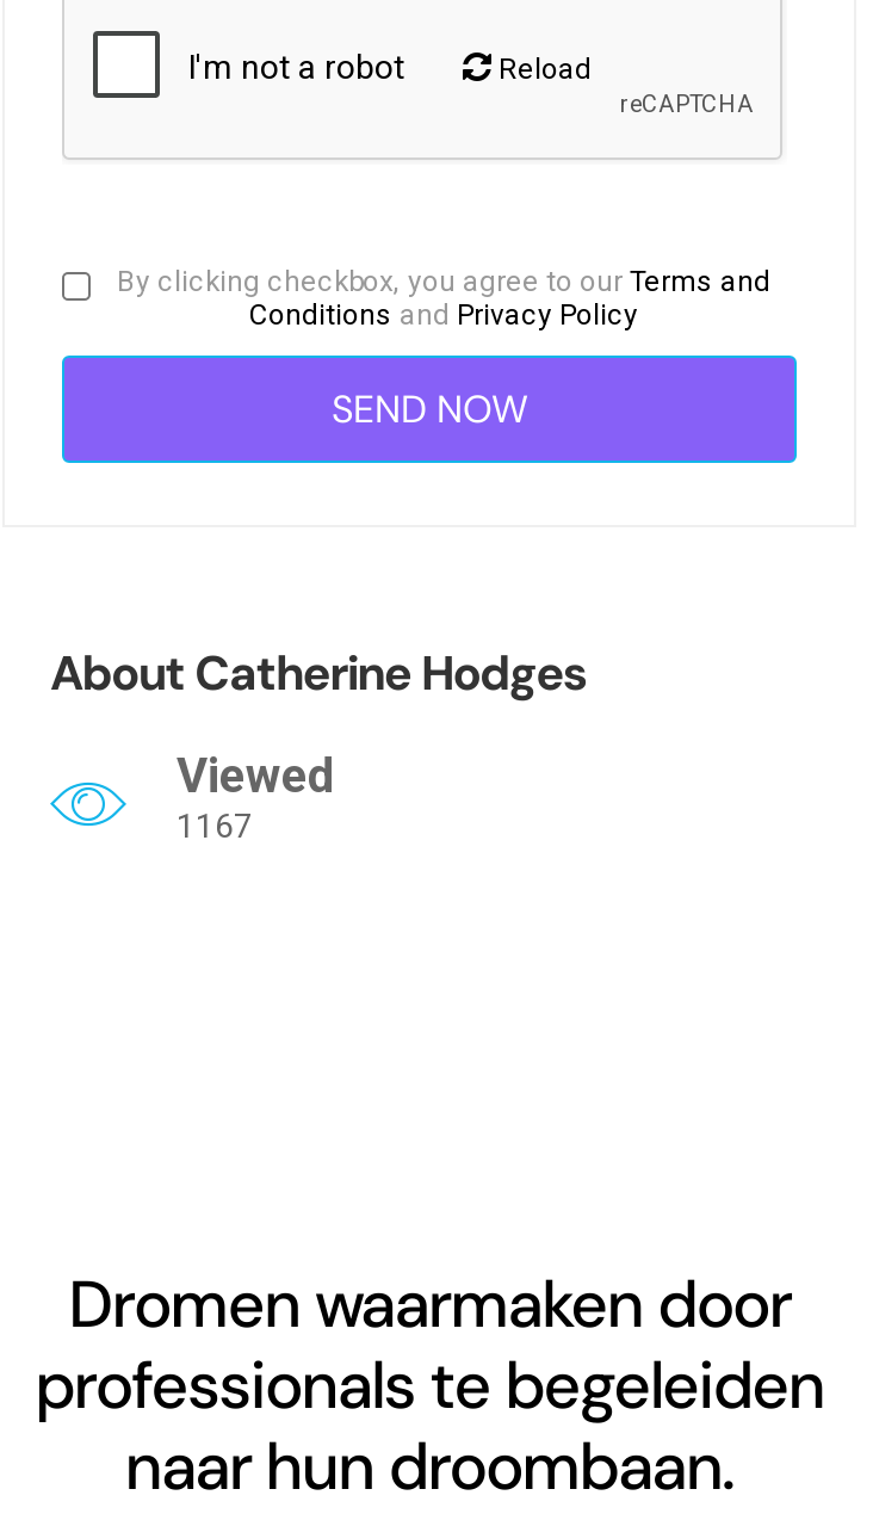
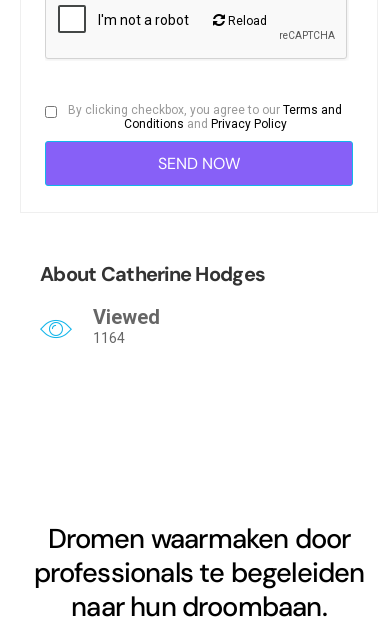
[177,807,253,845] 1167 -> [93,330,125,346] 1164

